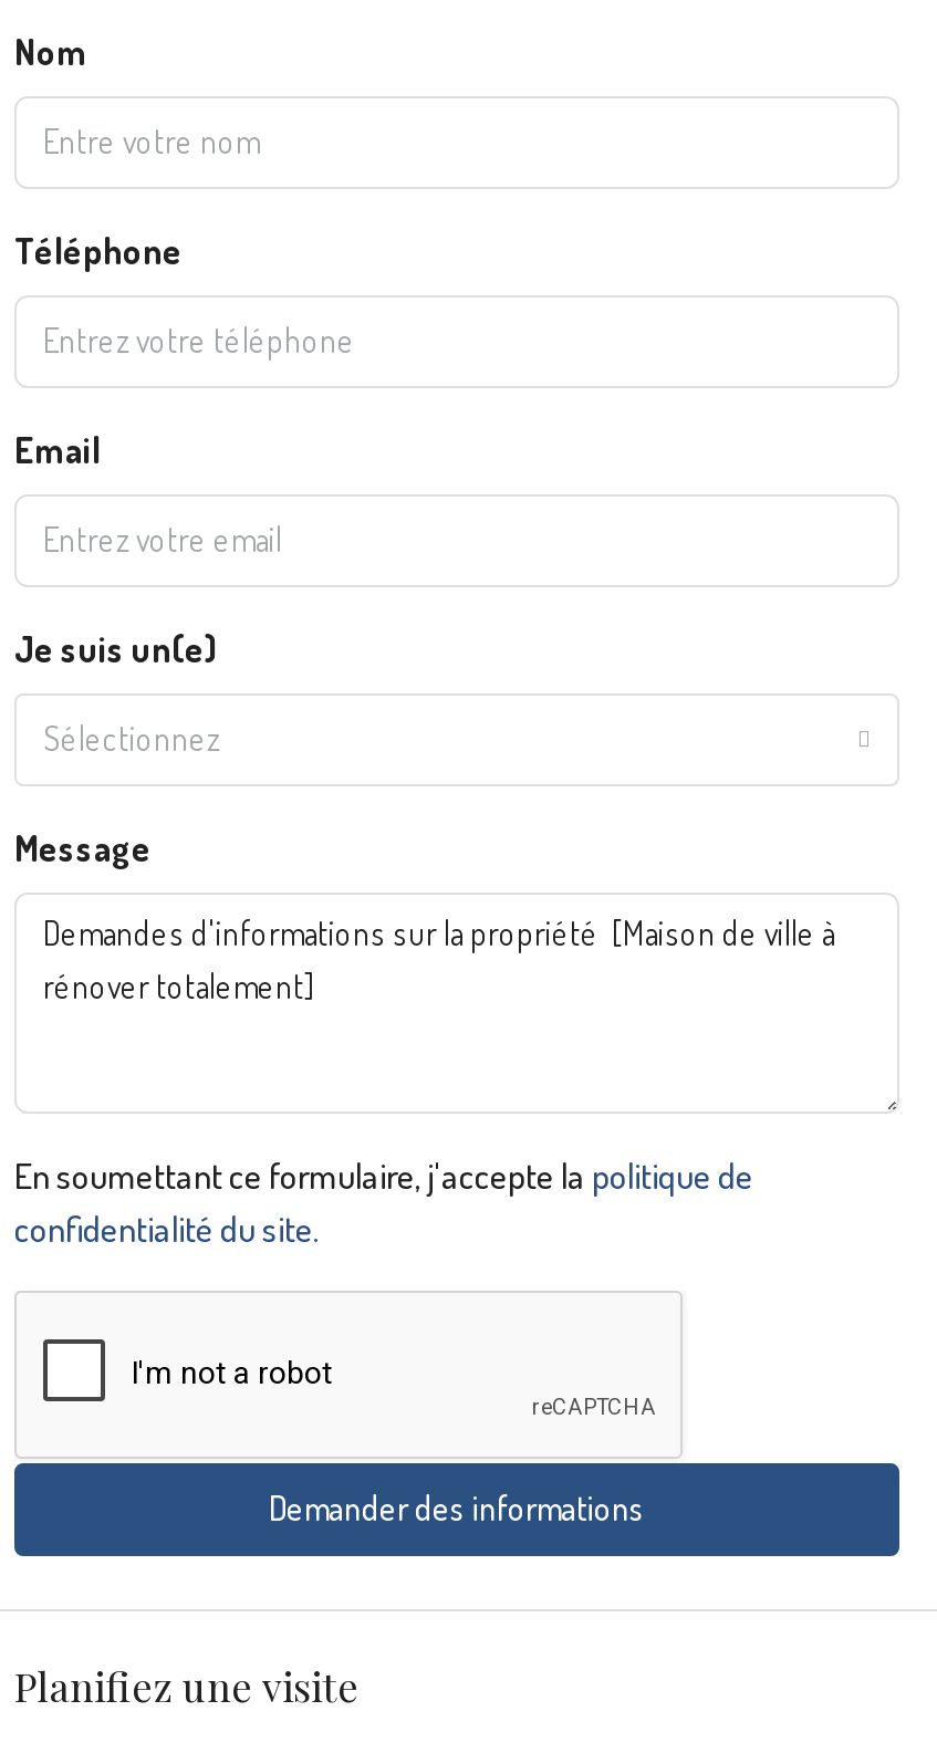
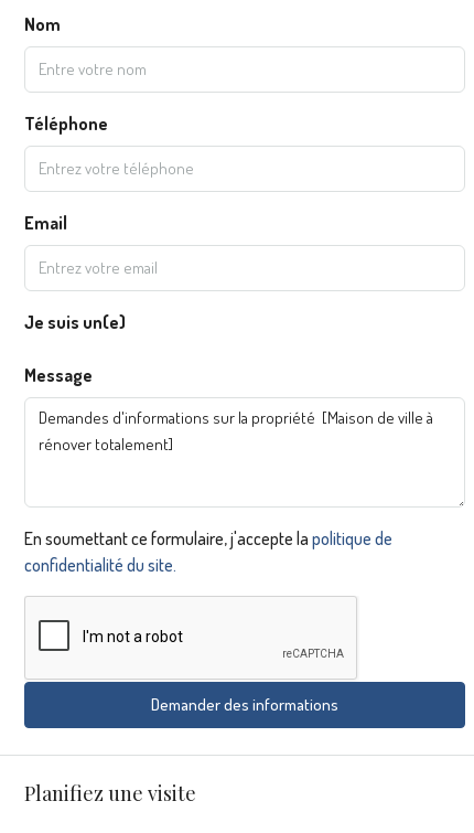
[43,717,220,759] Sélectionnez -> none

